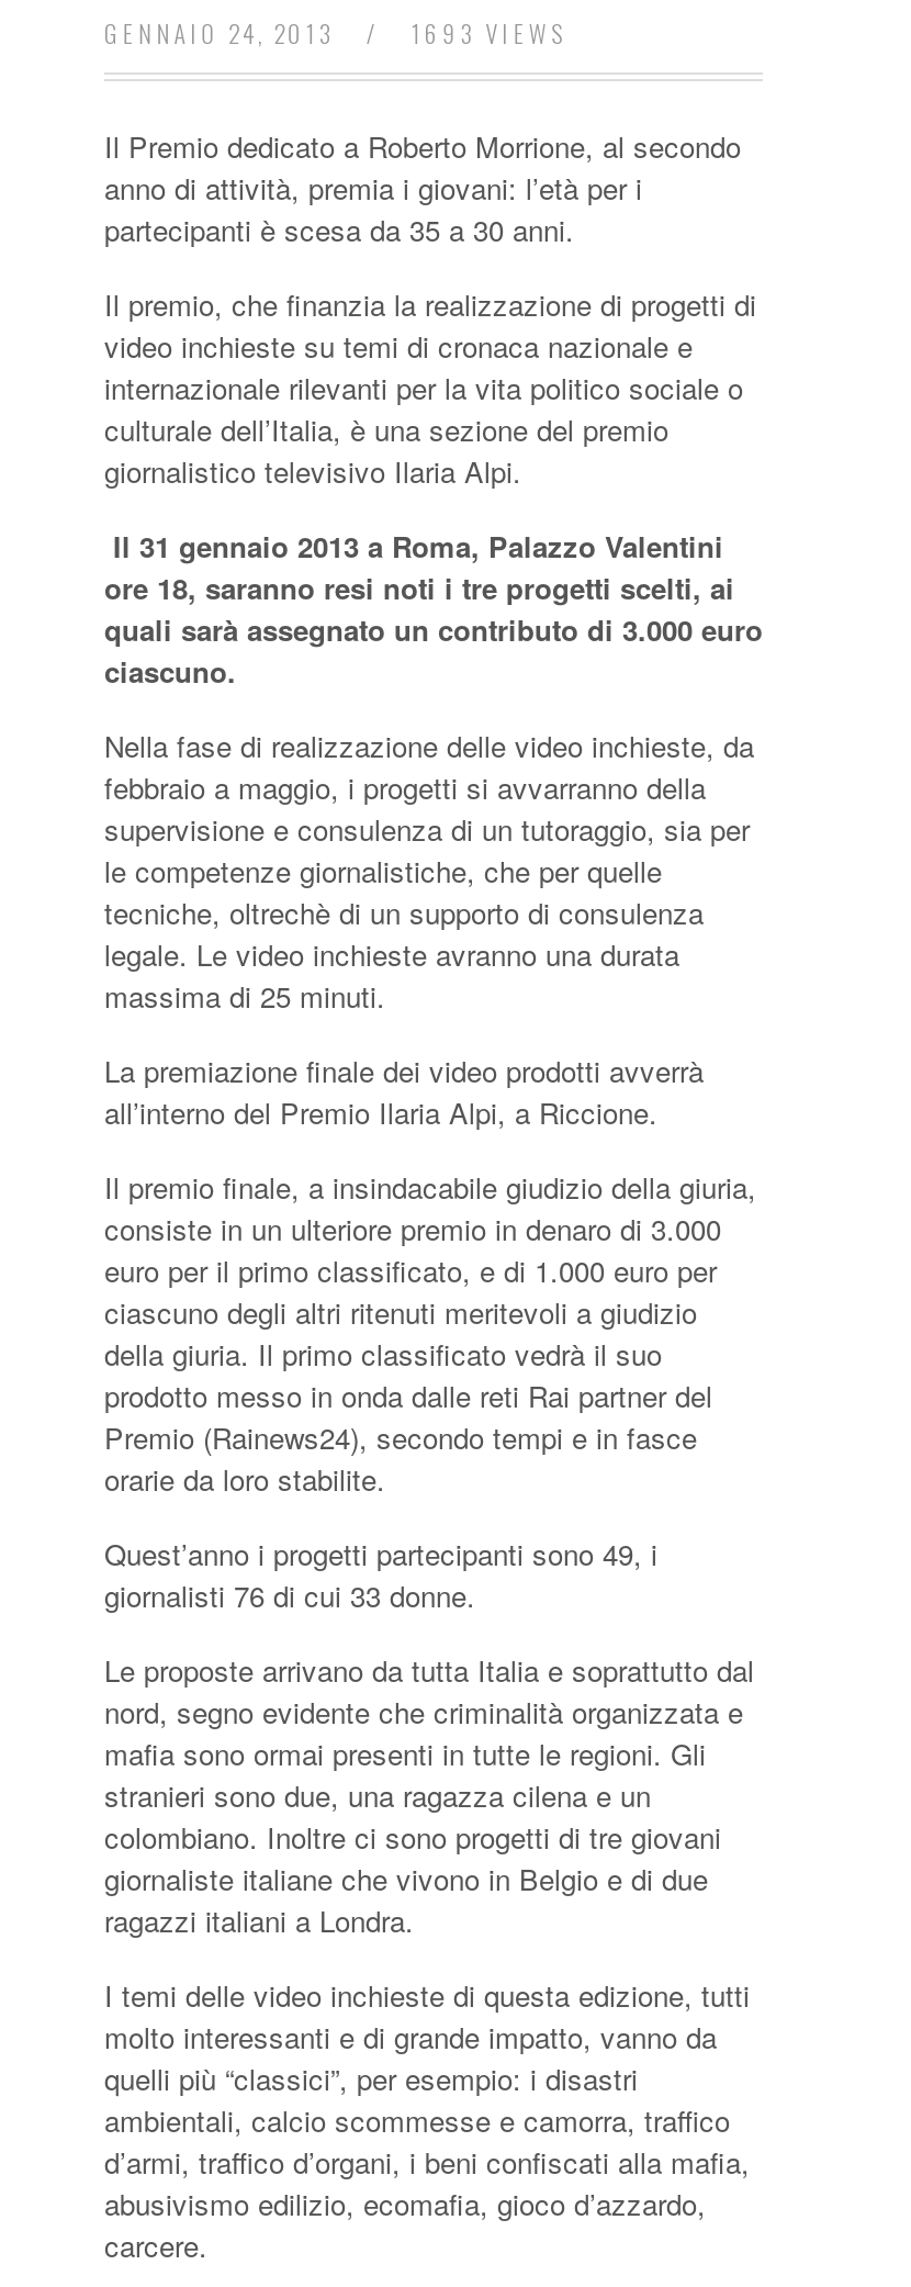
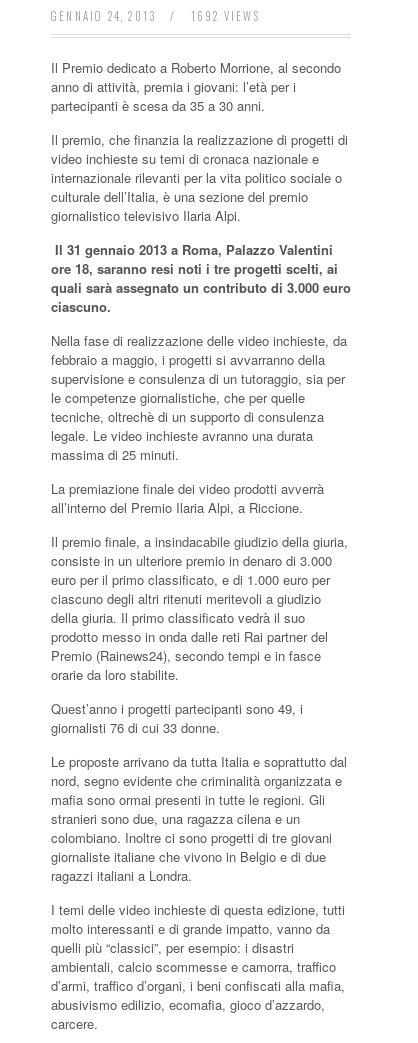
[402,14,565,49] 1693 VIEWS -> [187,7,260,23] 1692 VIEWS

